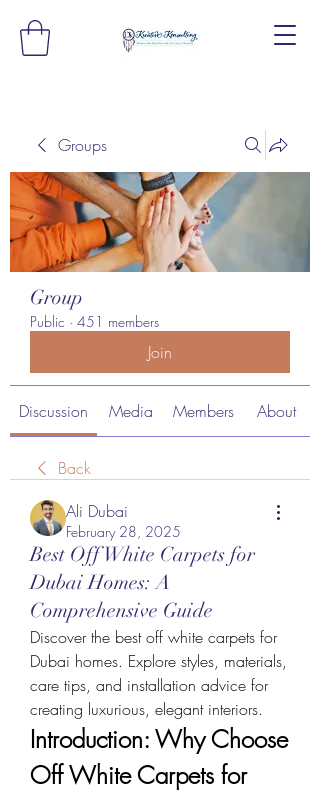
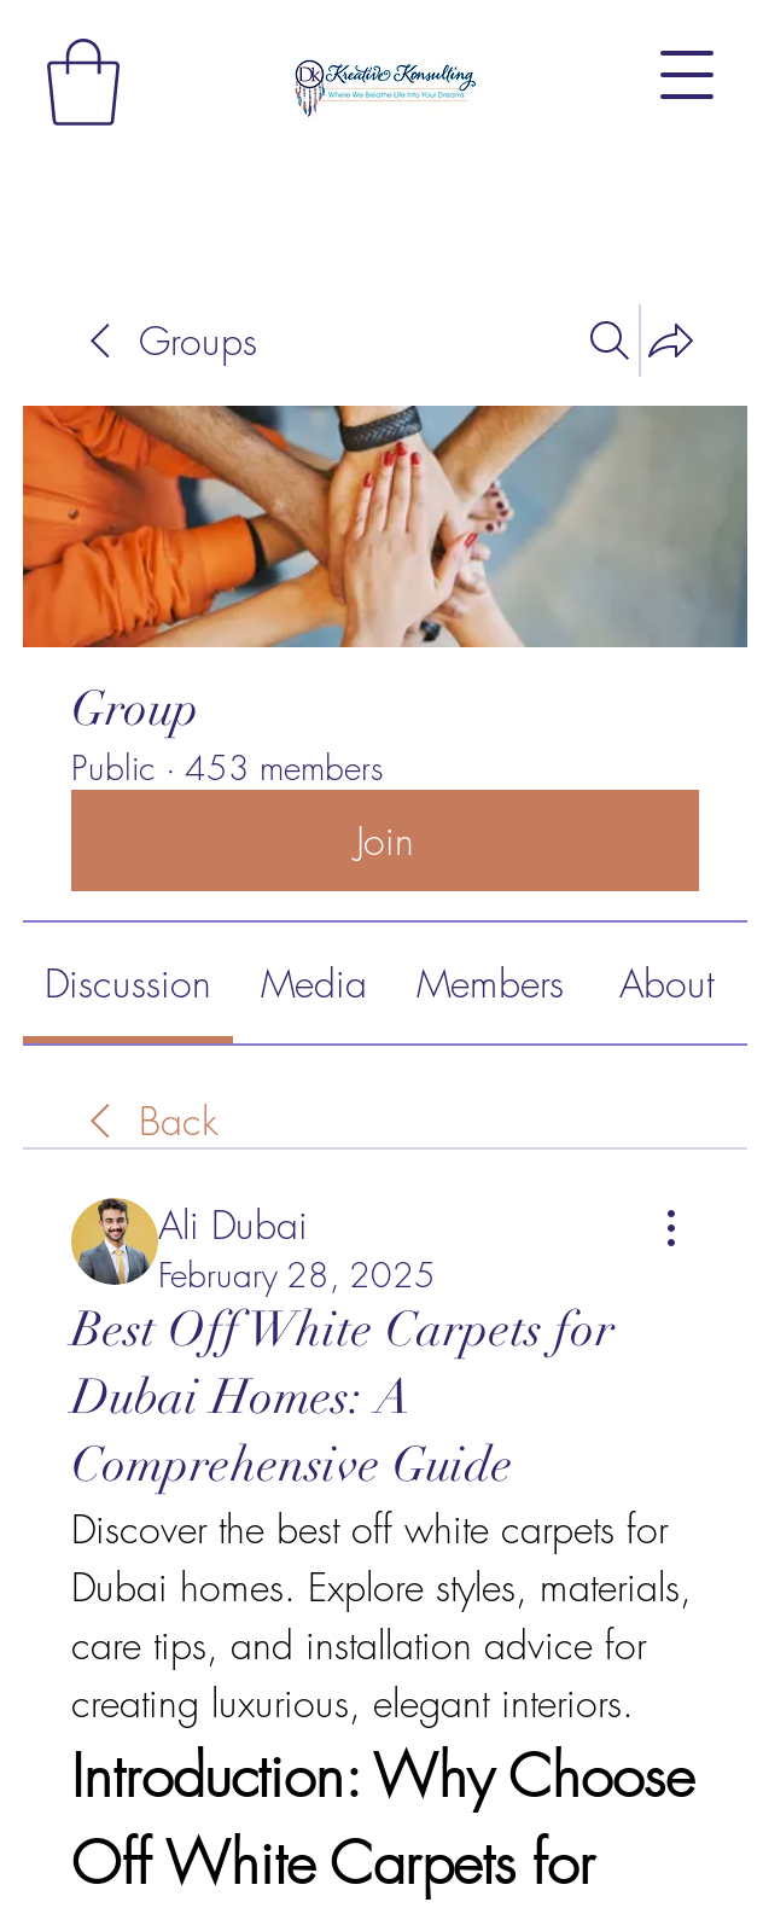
[30,312,159,331] Public · 451 members -> [71,743,383,789] Public · 453 members

